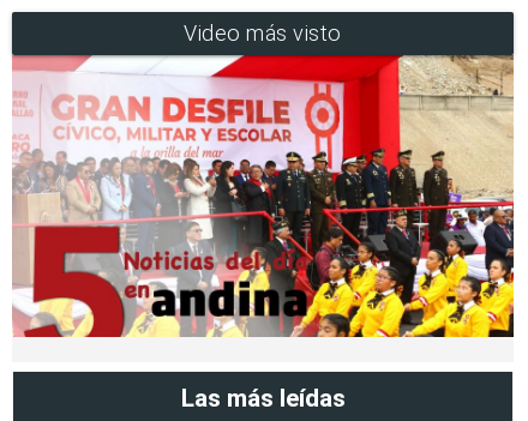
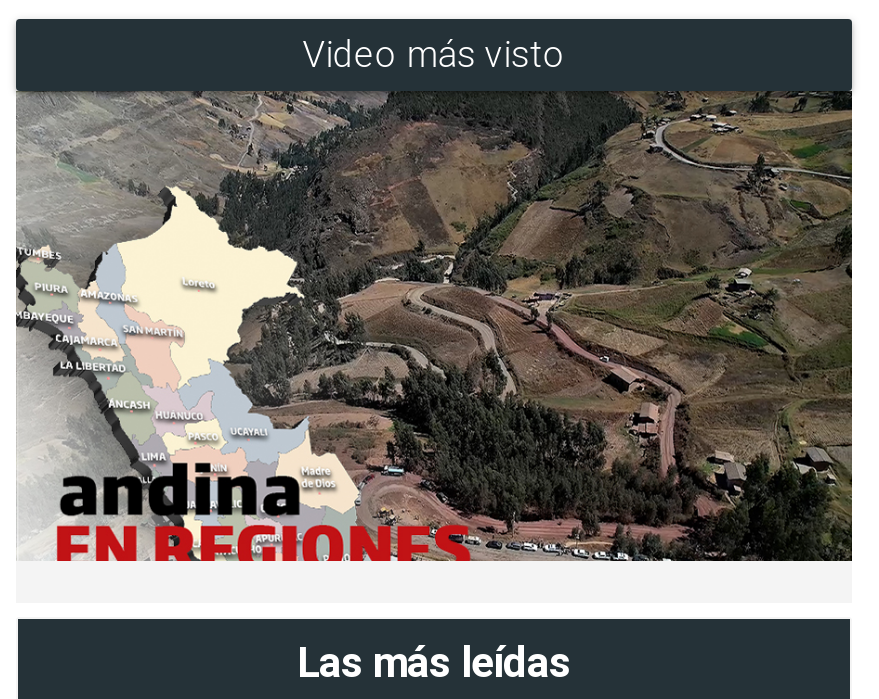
[12,54,515,338] [image] -> [14,91,854,563] [image]

